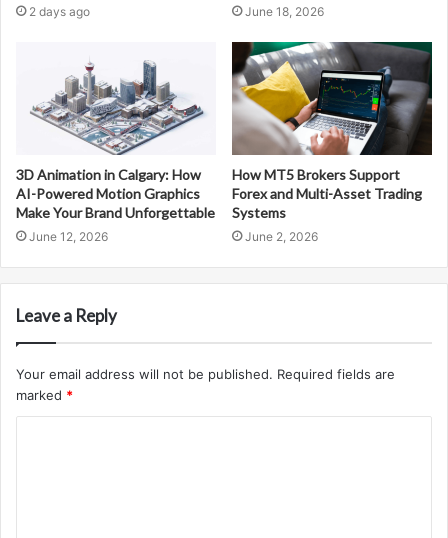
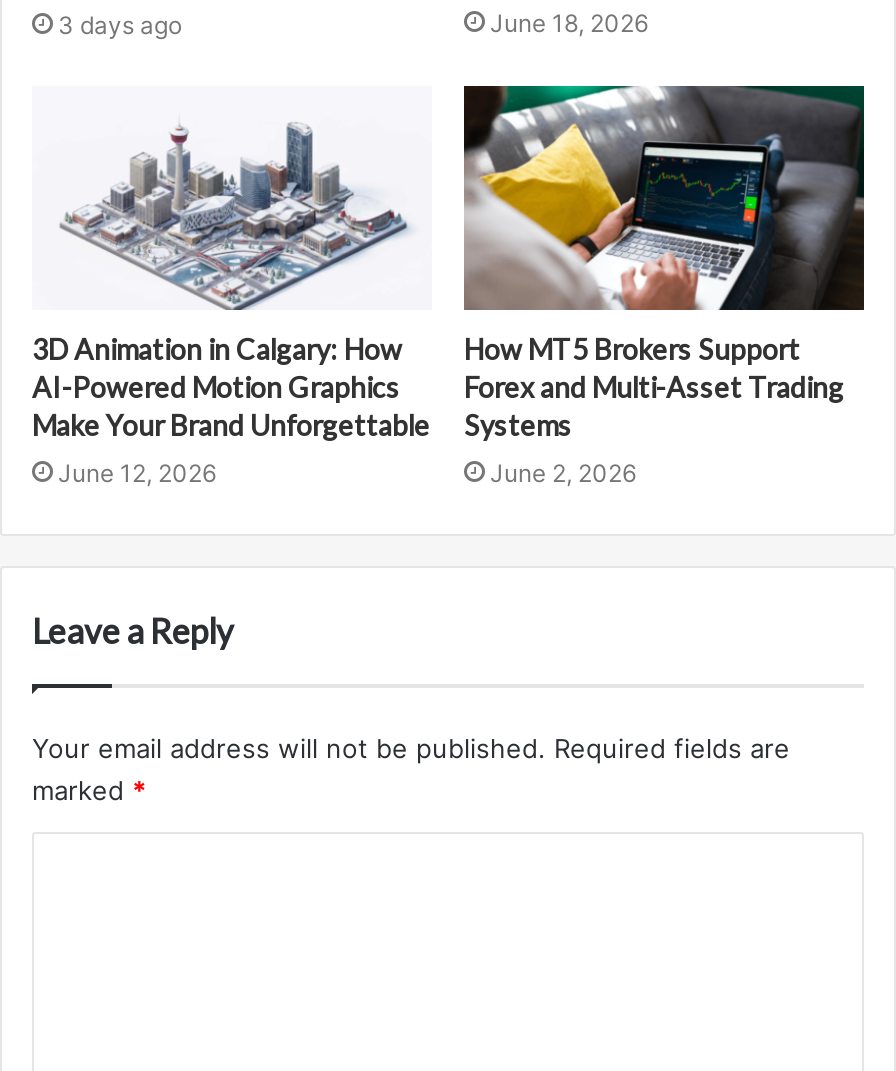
[29,4,90,19] 2 days ago -> [58,9,182,39] 3 days ago

